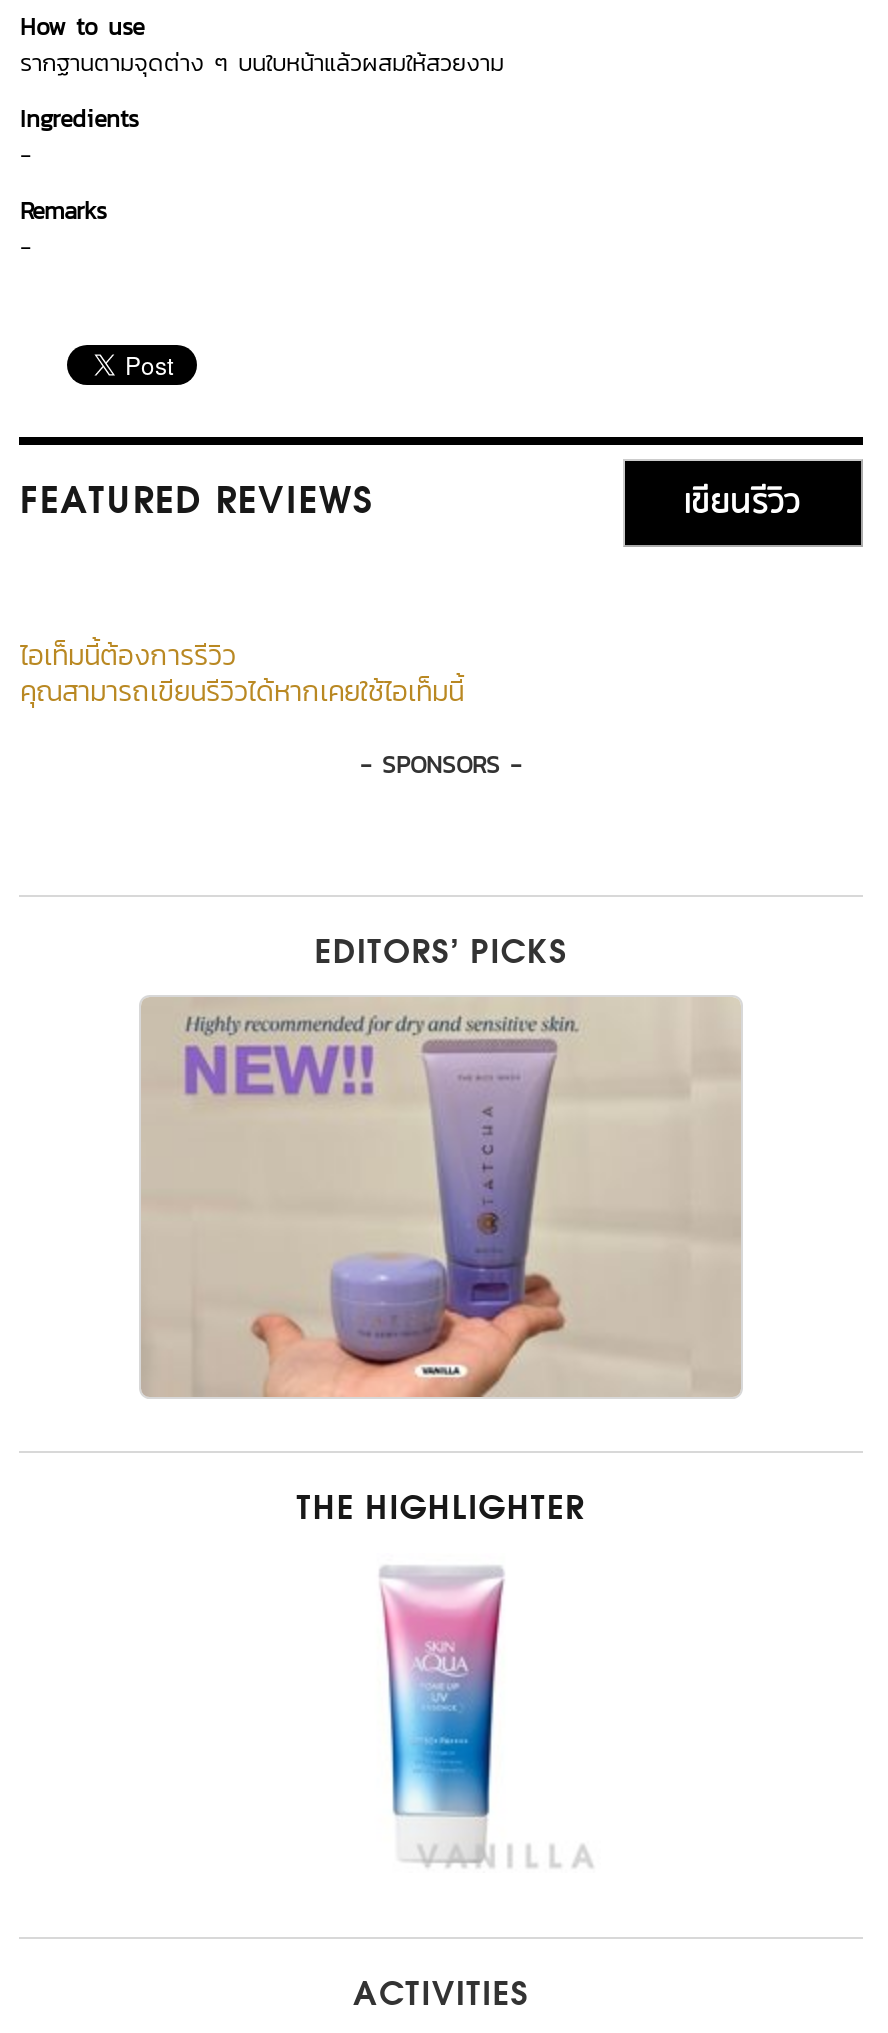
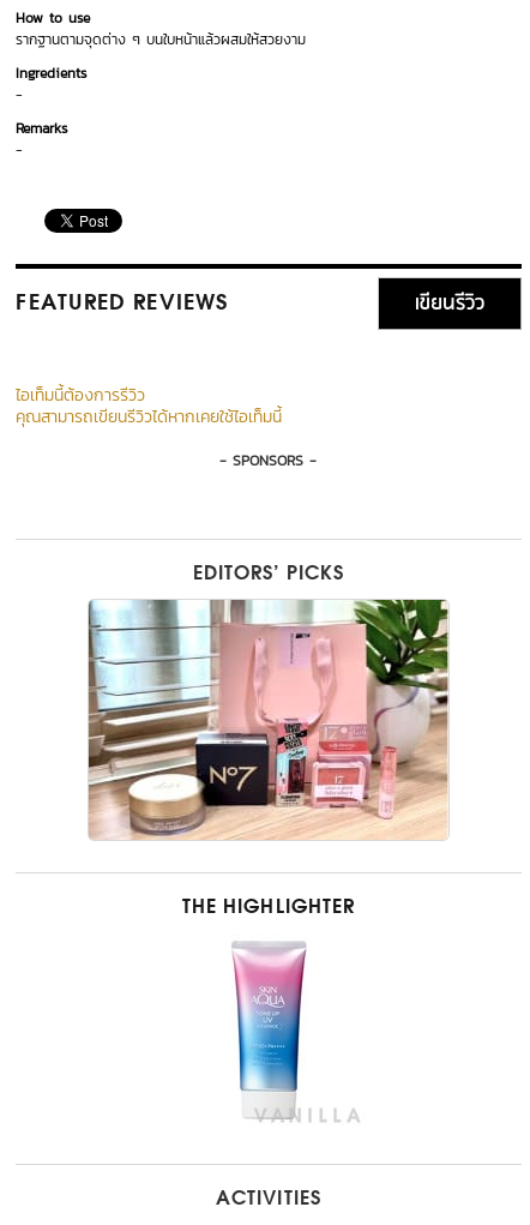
[143,997,741,1399] [image] -> [89,599,448,840] [image]

